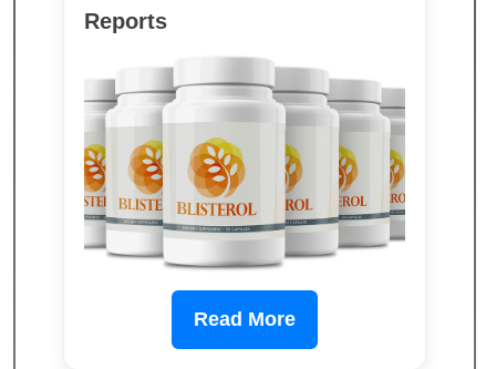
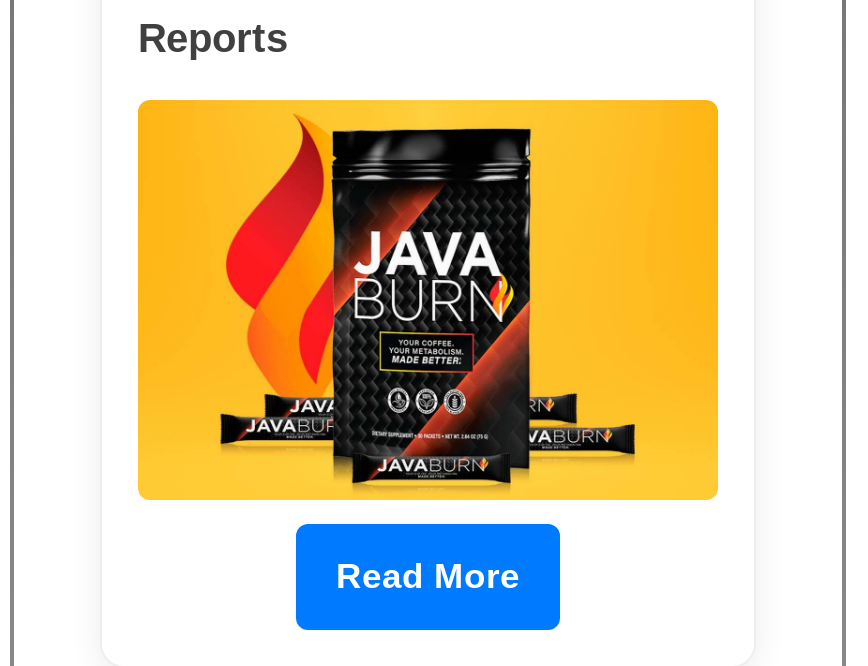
[83,55,406,277] [image] -> [136,98,720,502] [image]

